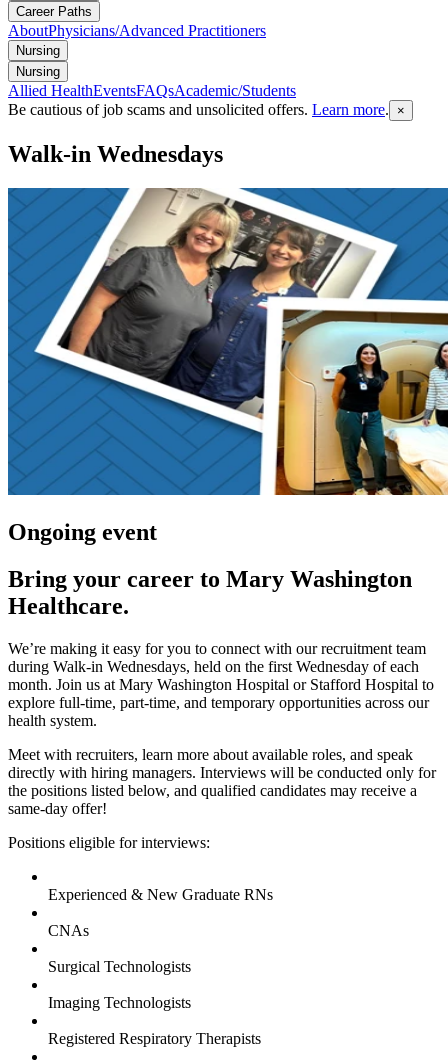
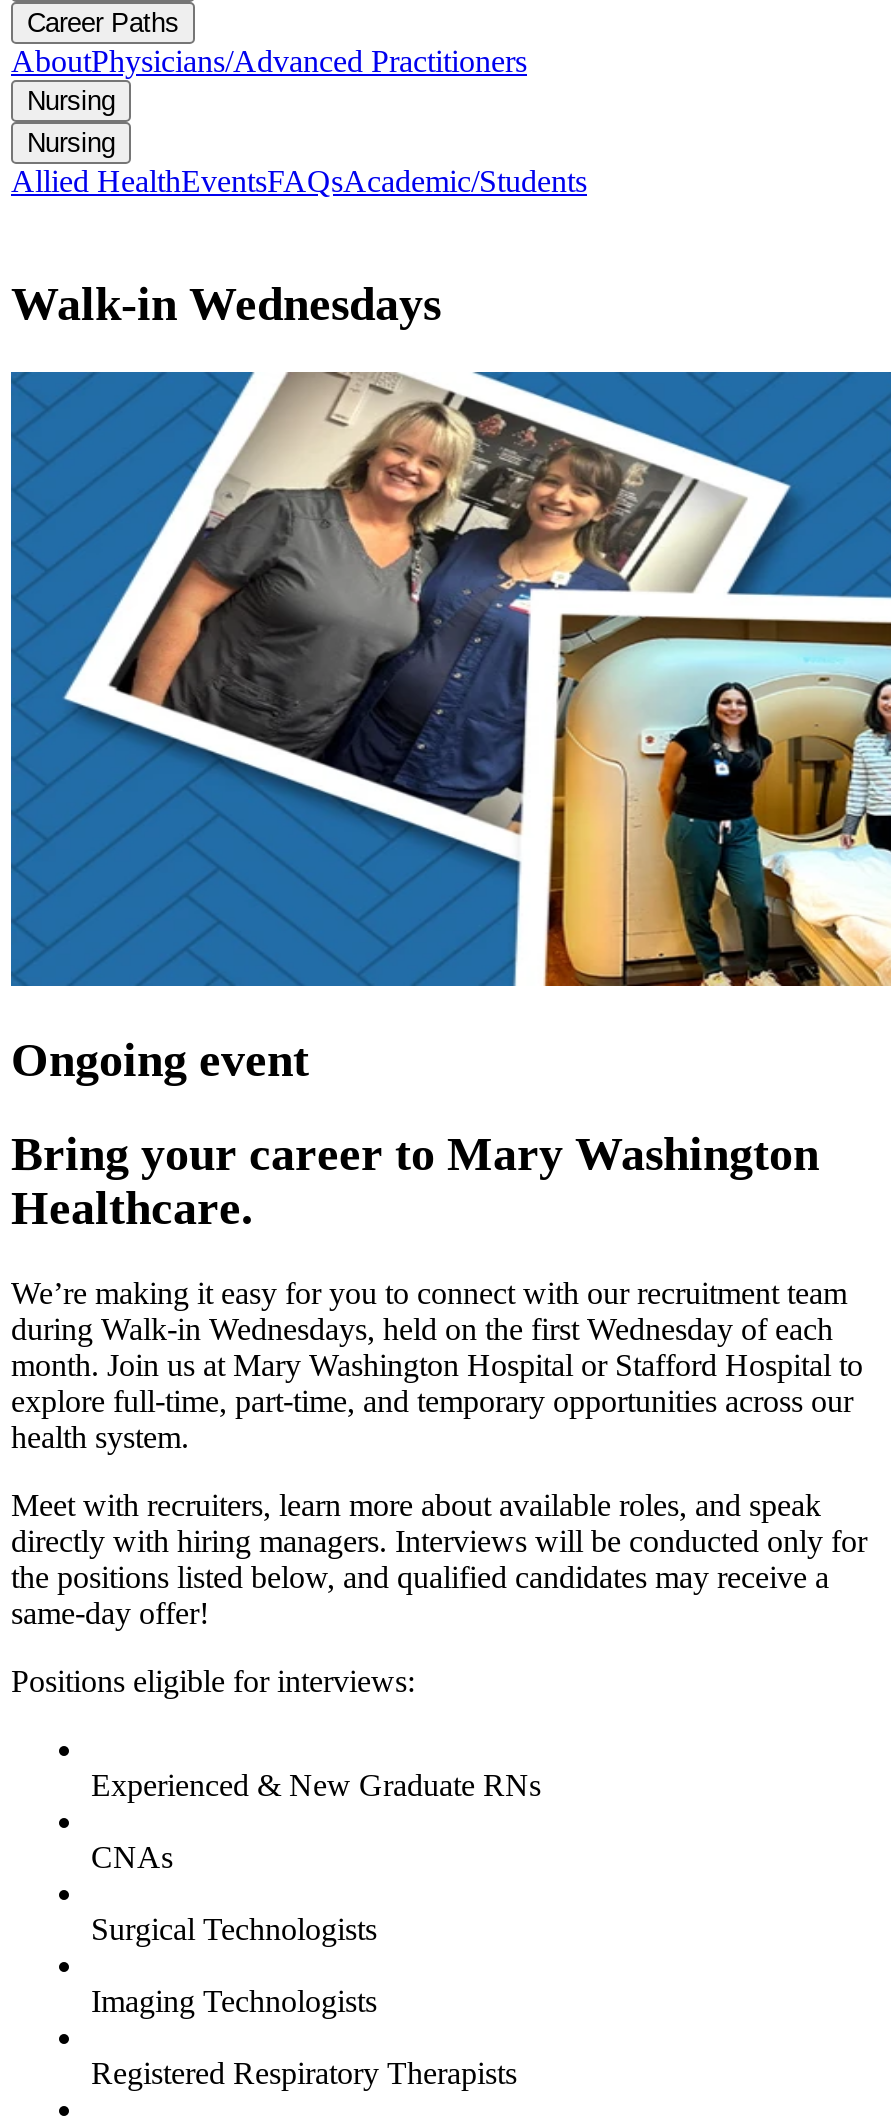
[8,101,405,118] Be cautious of job scams and unsolicited offers. Learn more. × -> none

